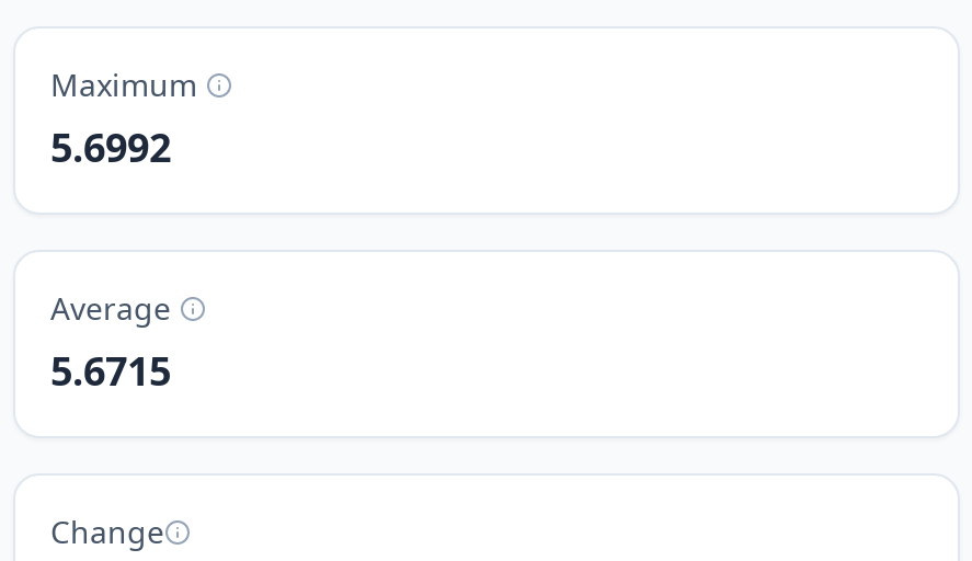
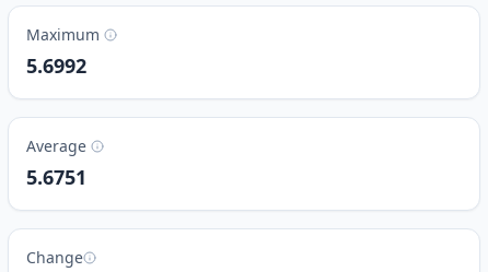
[50,344,171,397] 5.6715 -> [26,164,86,190] 5.6751

